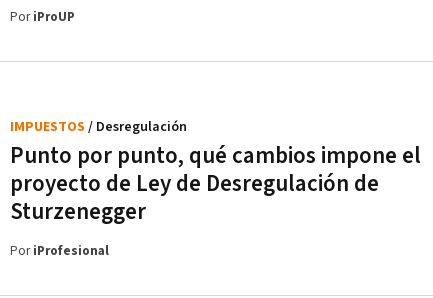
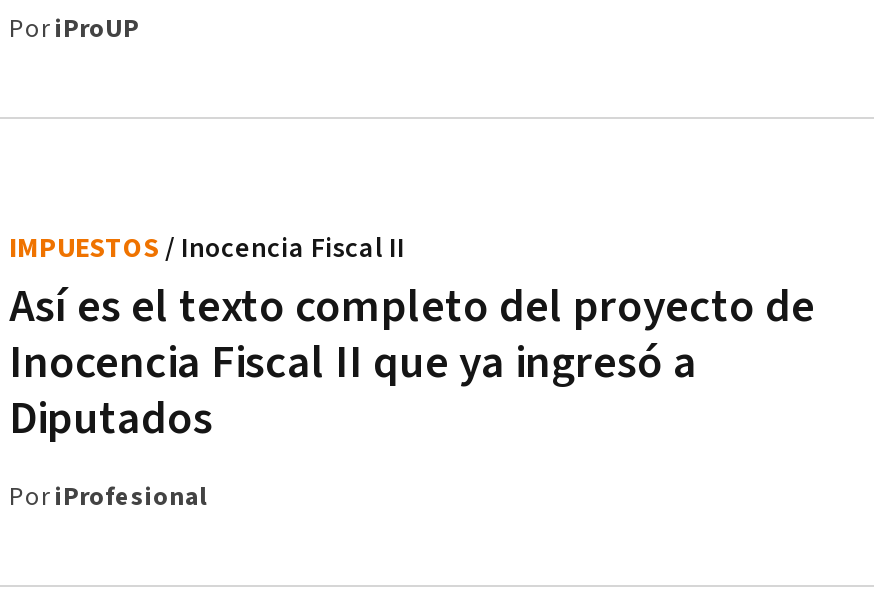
[10,118,187,136] IMPUESTOS / Desregulación -> [9,231,405,267] IMPUESTOS / Inocencia Fiscal II
[10,141,421,227] Punto por punto, qué cambios impone el | proyecto de Ley de Desregulación de | Sturzenegger -> [9,277,815,449] Así es el texto completo del proyecto de | Inocencia Fiscal II que ya ingresó a | Diputados

